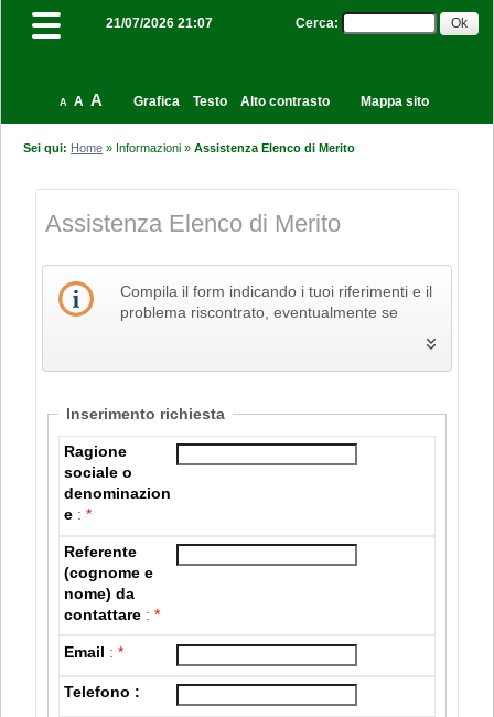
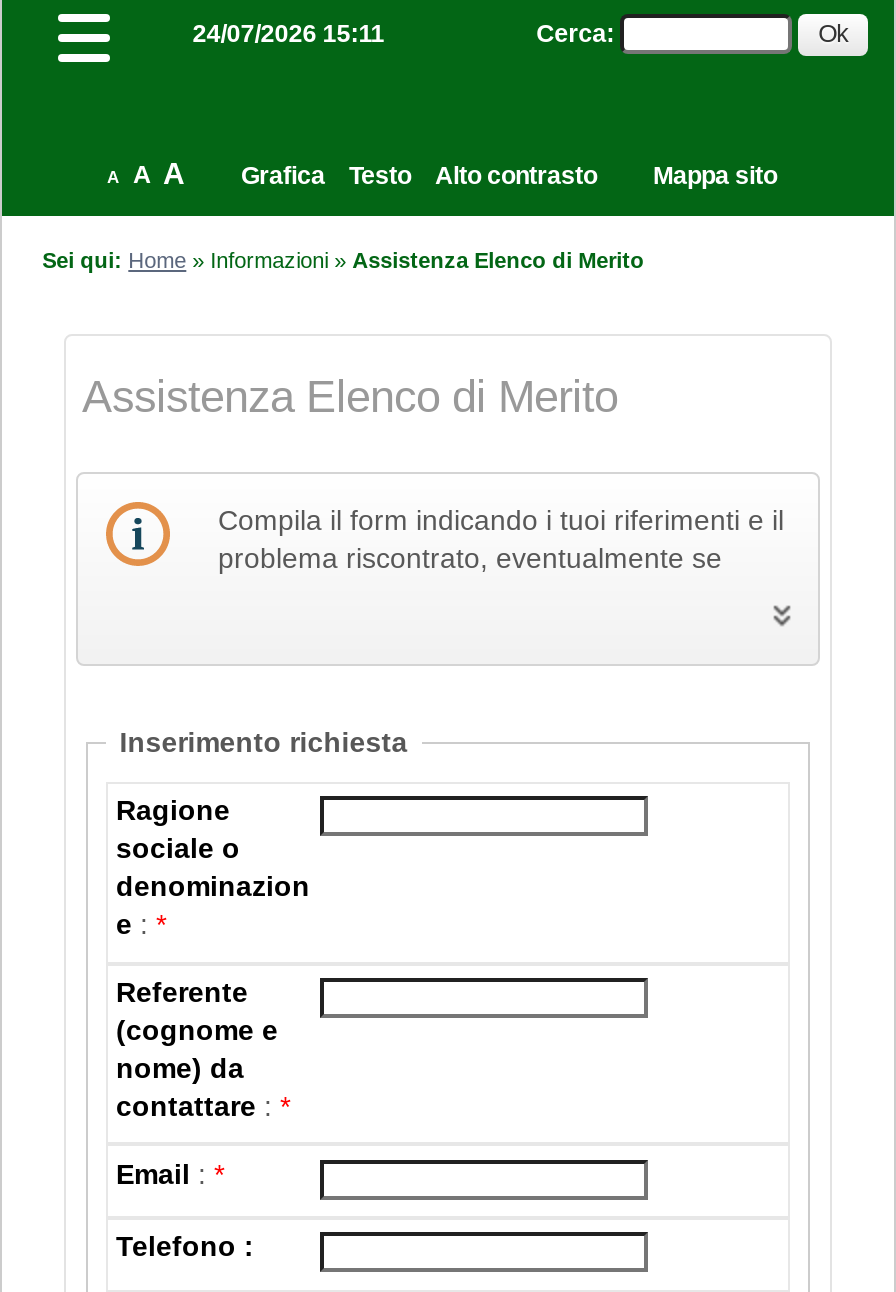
[106,16,213,31] 21/07/2026 21:07 -> [193,20,385,48] 24/07/2026 15:11

